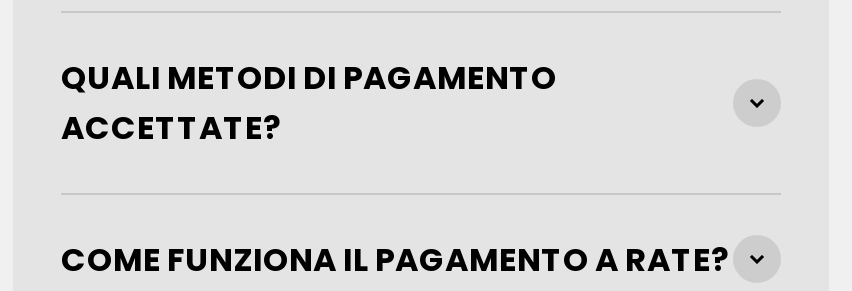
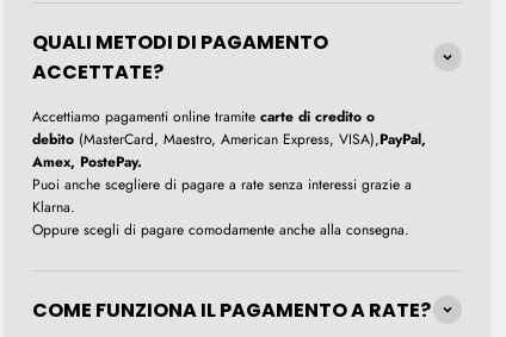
none -> [32,105,426,240] Accettiamo pagamenti online tramite carte di credito o | debito (MasterCard, Maestro, American Express, VISA),PayPal, | Amex, PostePay. | Puoi anche scegliere di pagare a rate senza interessi grazie a | Klarna. | Oppure scegli di pagare comodamente anche alla consegna.

